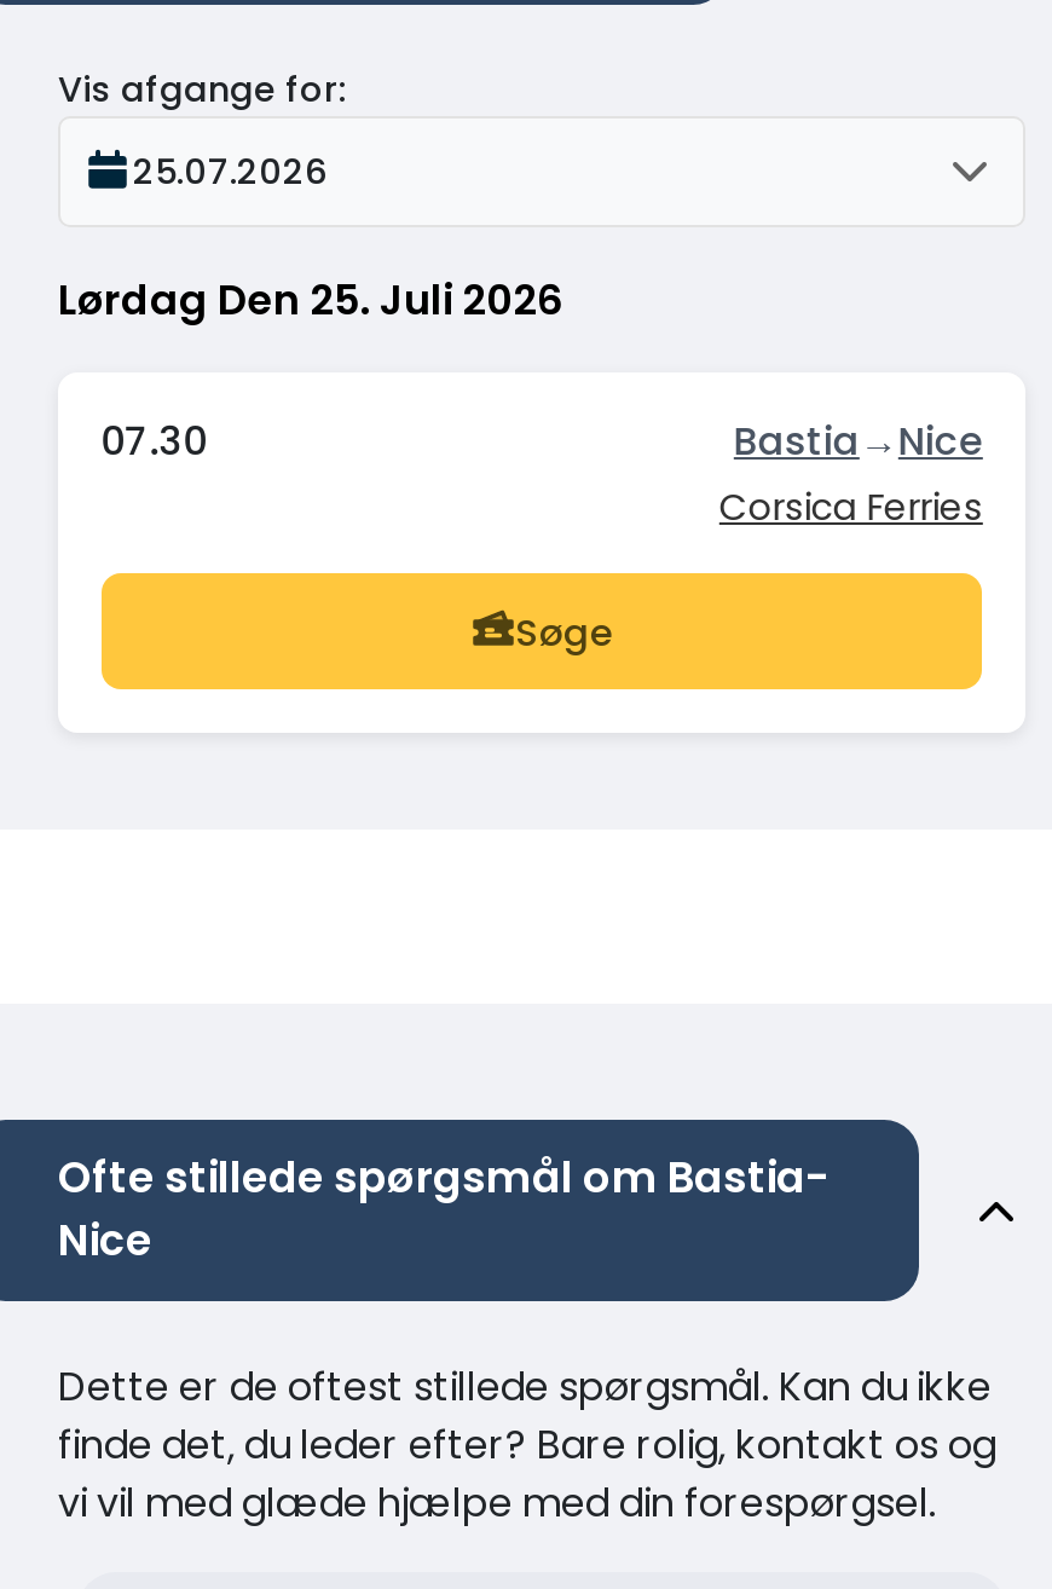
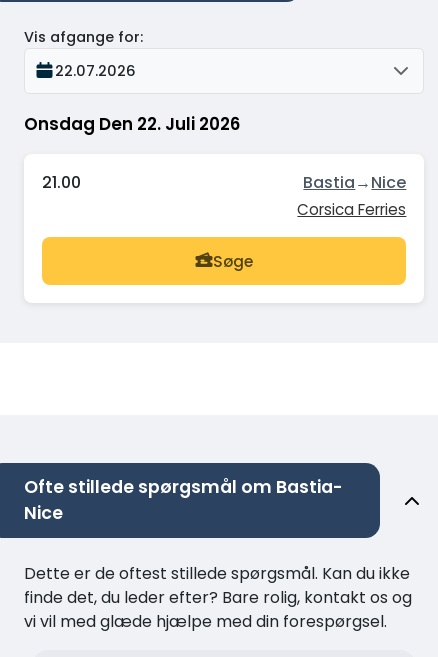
[133,147,329,195] 25.07.2026 -> [55,61,136,81] 22.07.2026
[58,270,561,328] Lørdag Den 25. Juli 2026 -> [24,112,240,136] Onsdag Den 22. Juli 2026
[101,414,207,470] 07.30 -> [42,171,81,194] 21.00

